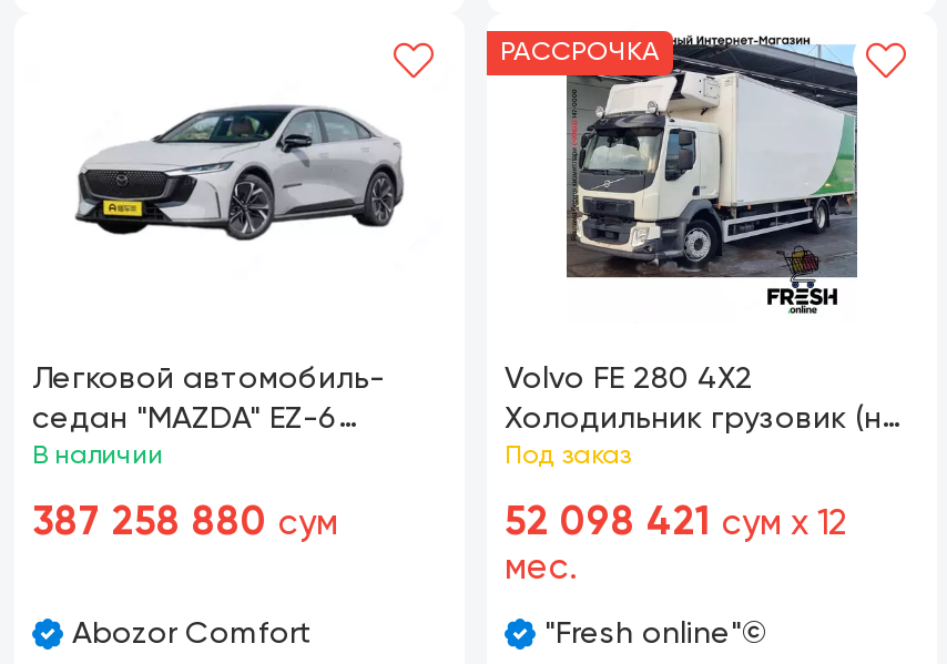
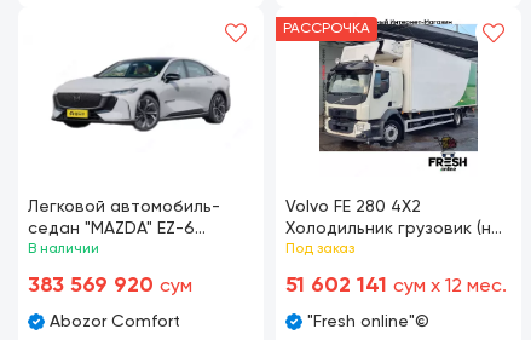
[32,502,338,542] 387 258 880 сум -> [28,274,192,296] 383 569 920 сум
[505,502,848,586] 52 098 421 сум x 12 | мес. -> [285,274,507,296] 51 602 141 сум x 12 мес.

